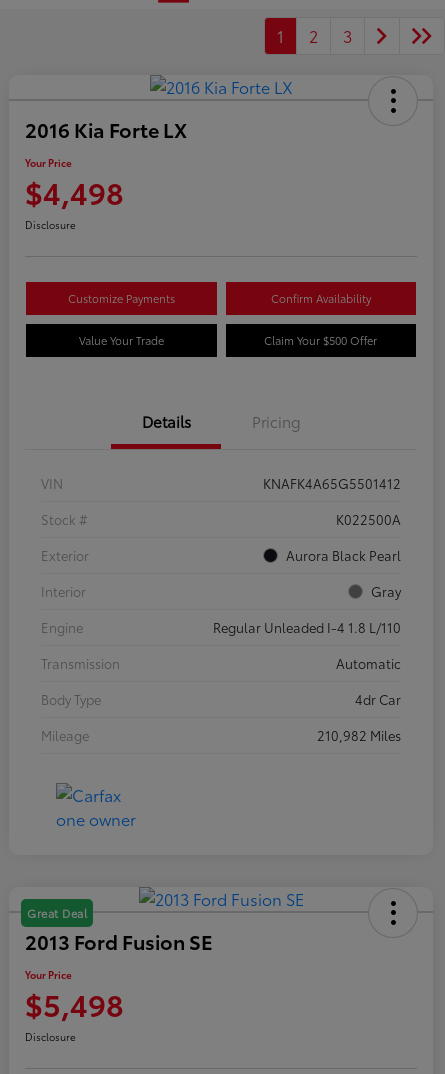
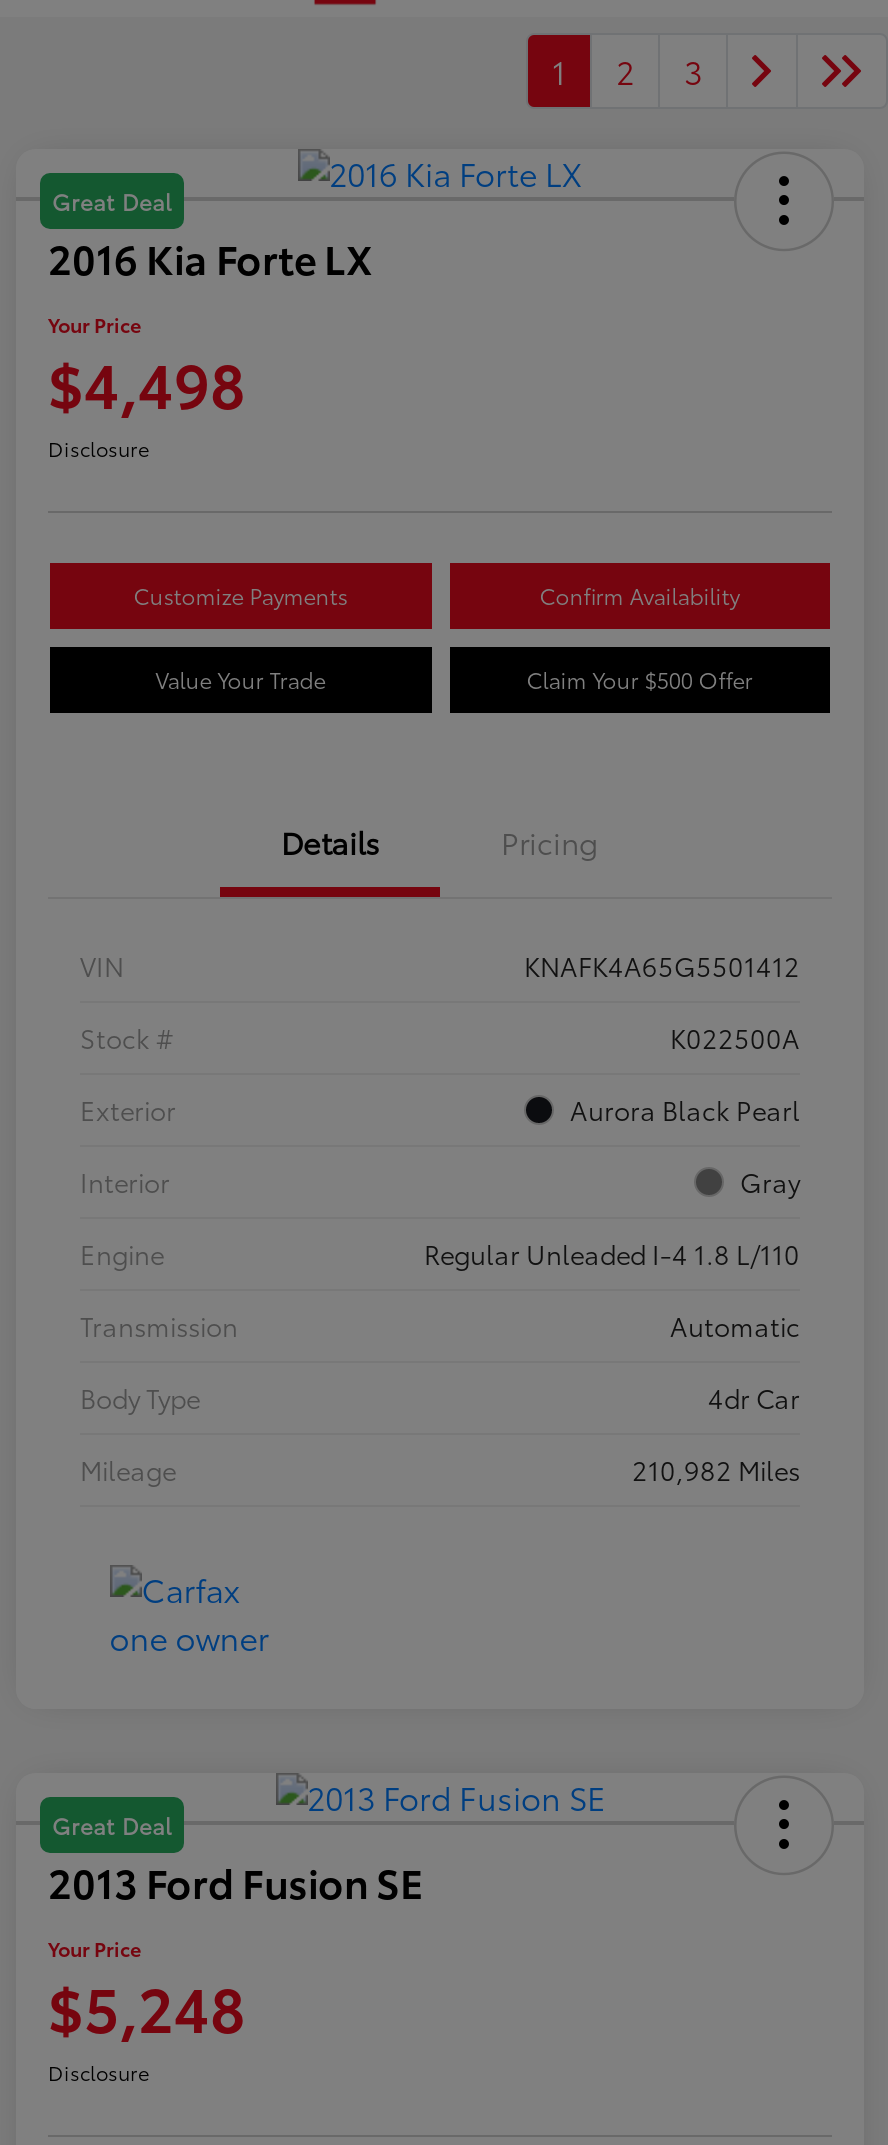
none -> [52,185,172,217] Great Deal
[25,982,124,1025] $5,498 -> [48,1963,246,2049] $5,248

